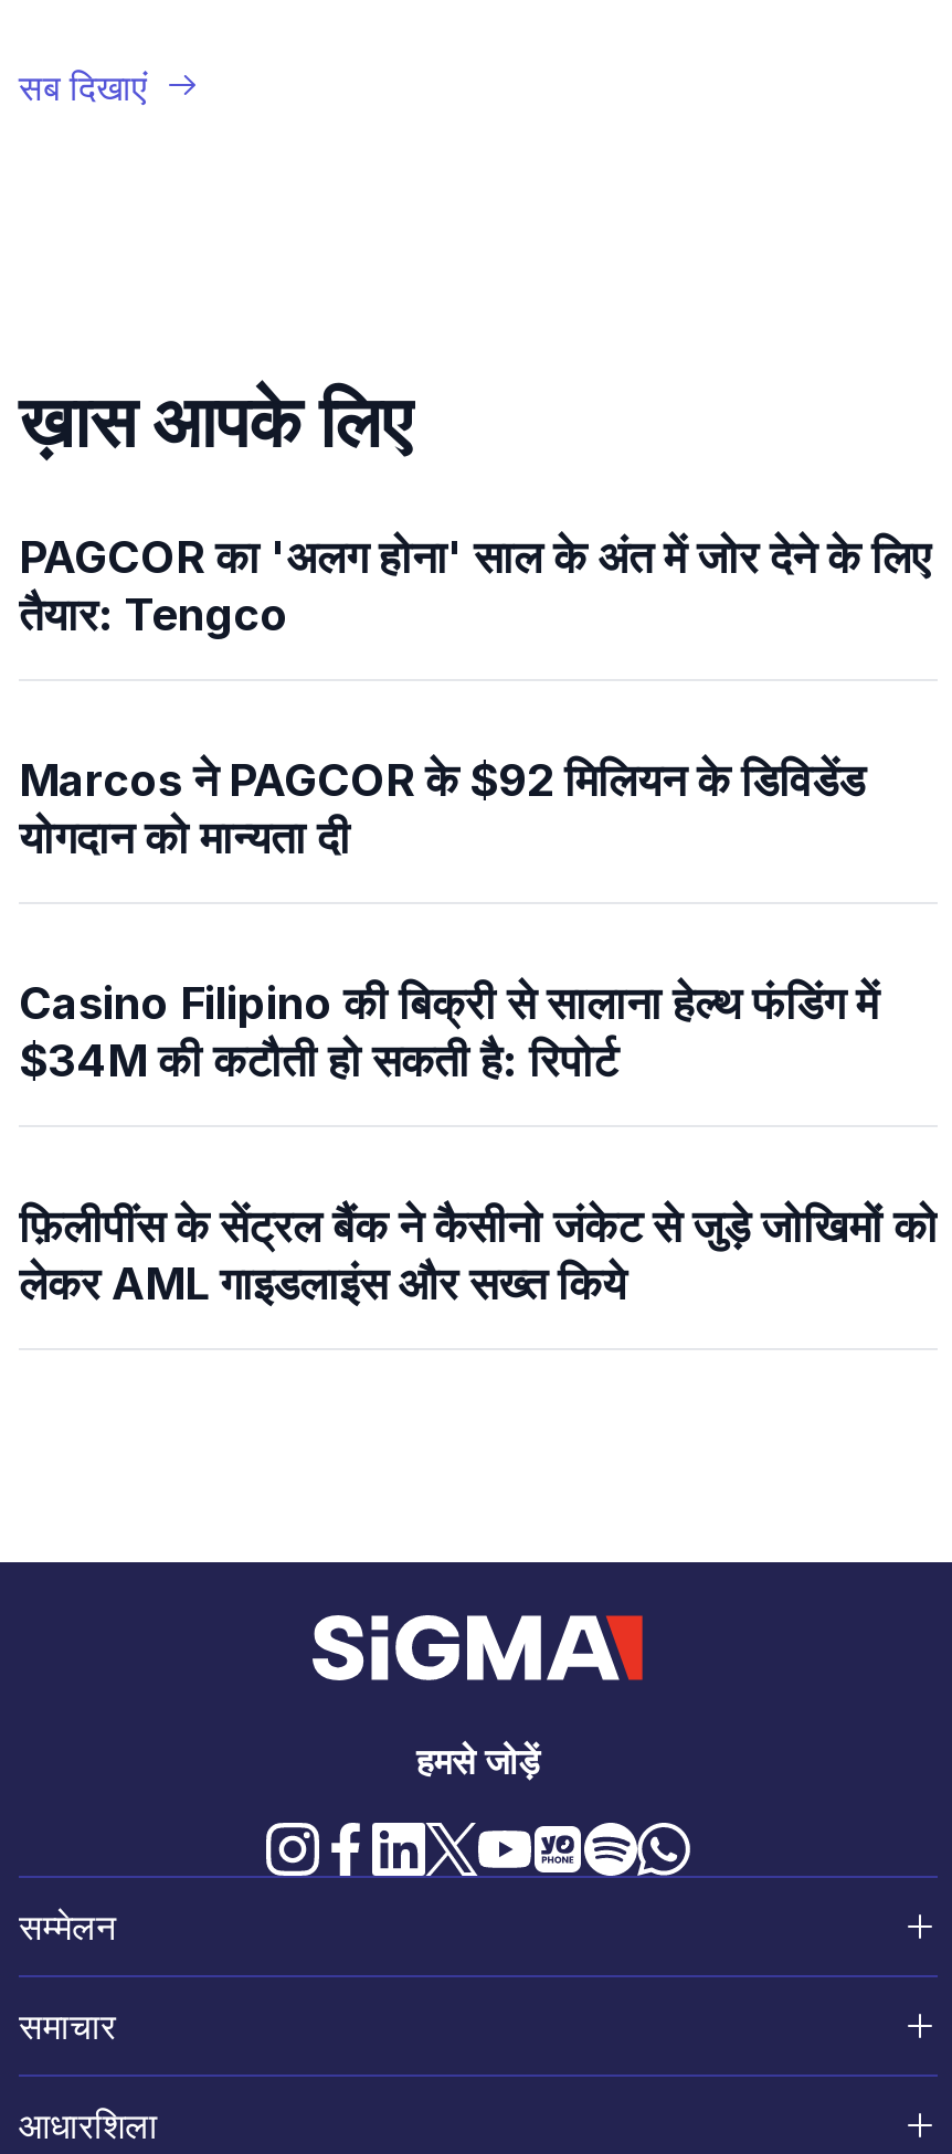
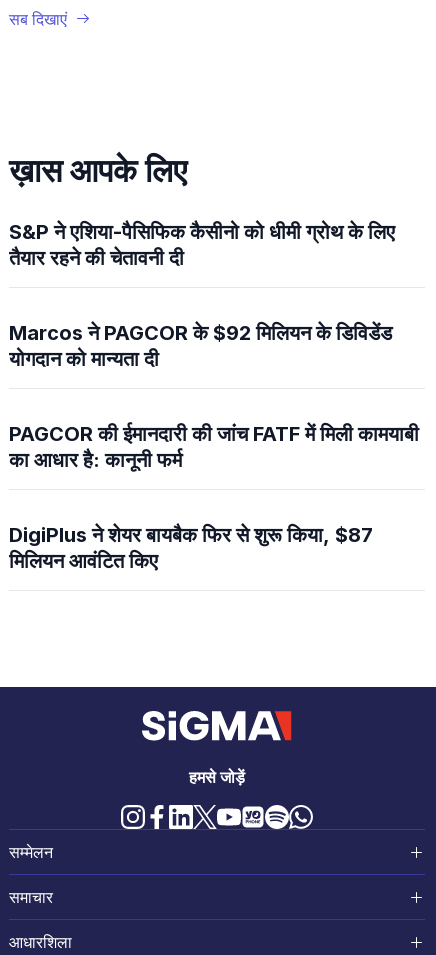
[19,531,931,641] PAGCOR का 'अलग होना' साल के अंत में जोर देने के लिए | तैयार: Tengco -> [9,220,395,270] S&P ने एशिया-पैसिफिक कैसीनो को धीमी ग्रोथ के लिए | तैयार रहने की चेतावनी दी
[19,977,878,1087] Casino Filipino की बिक्री से सालाना हेल्थ फंडिंग में | $34M की कटौती हो सकती है: रिपोर्ट -> [9,422,419,472] PAGCOR की ईमानदारी की जांच FATF में मिली कामयाबी | का आधार है: कानूनी फर्म
[19,1200,938,1311] फ़िलीपींस के सेंट्रल बैंक ने कैसीनो जंकेट से जुड़े जोखिमों को | लेकर AML गाइडलाइंस और सख्त किये -> [9,523,373,573] DigiPlus ने शेयर बायबैक फिर से शुरू किया, $87 | मिलियन आवंटित किए

